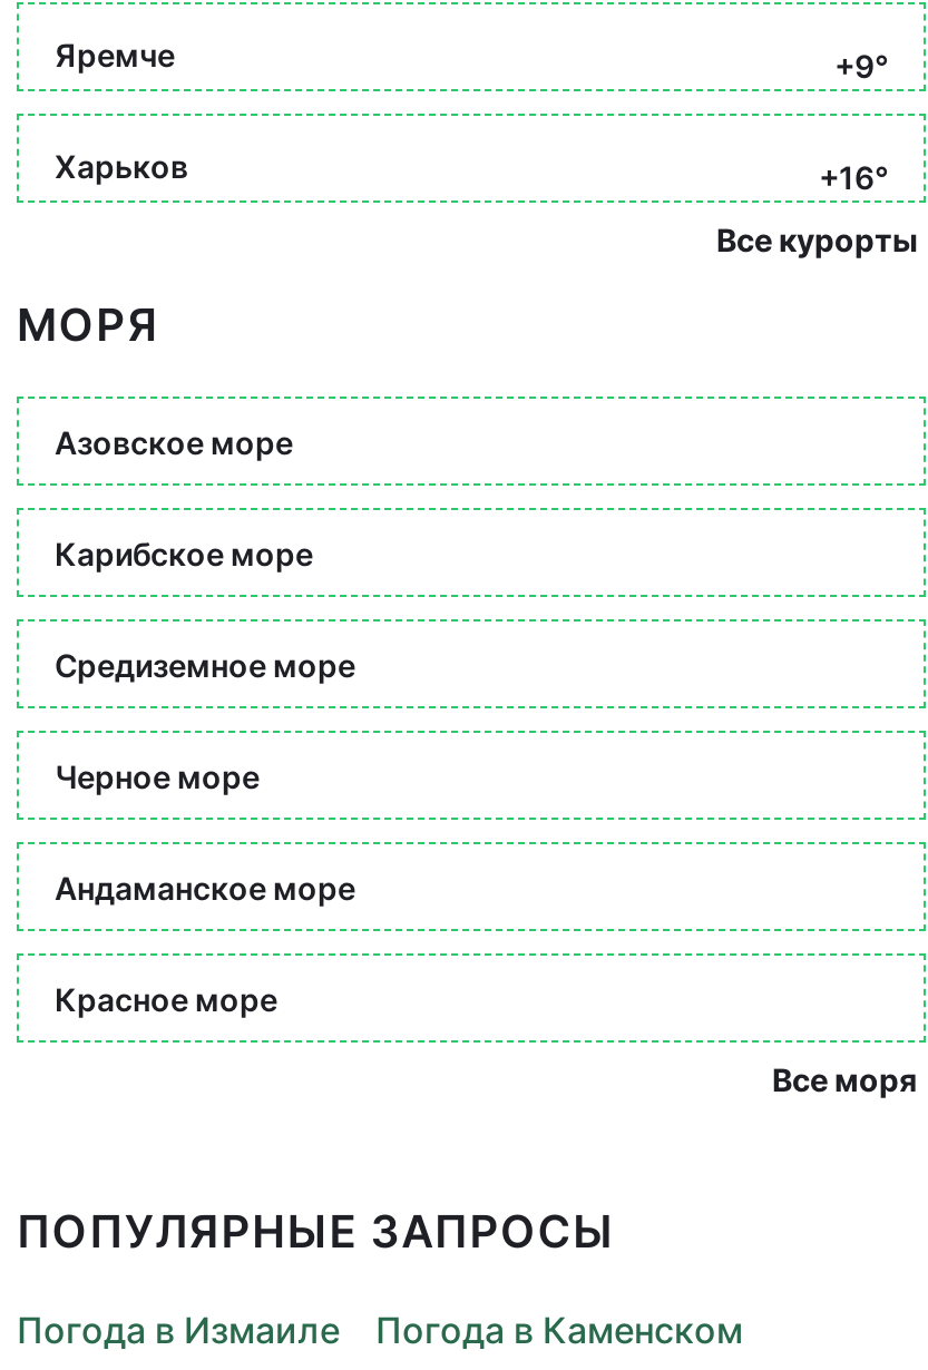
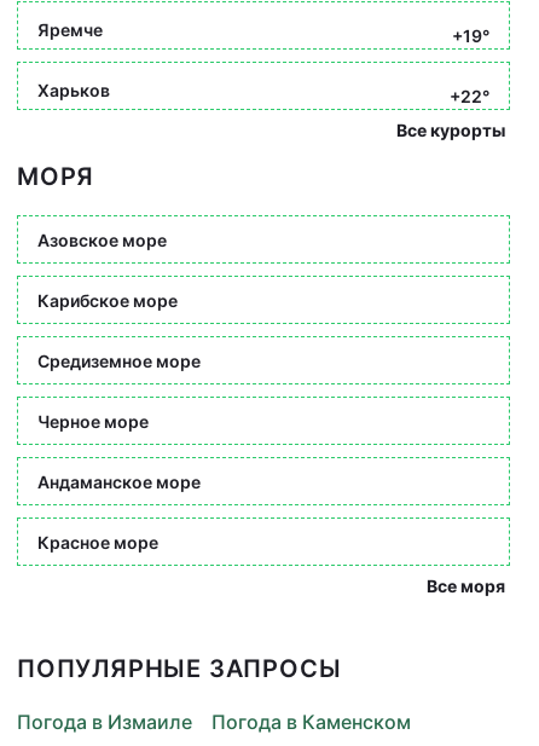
[834,47,888,85] +9° -> [452,25,489,46] +19°
[819,158,888,196] +16° -> [450,86,489,106] +22°

